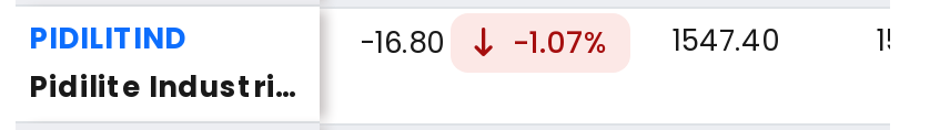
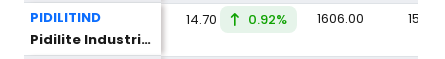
[360,22,451,64] -16.80 -> [186,10,220,29] 14.70
[506,22,608,64] -1.07% -> [245,10,287,29] 0.92%
[673,20,779,62] 1547.40 -> [317,9,364,28] 1606.00

